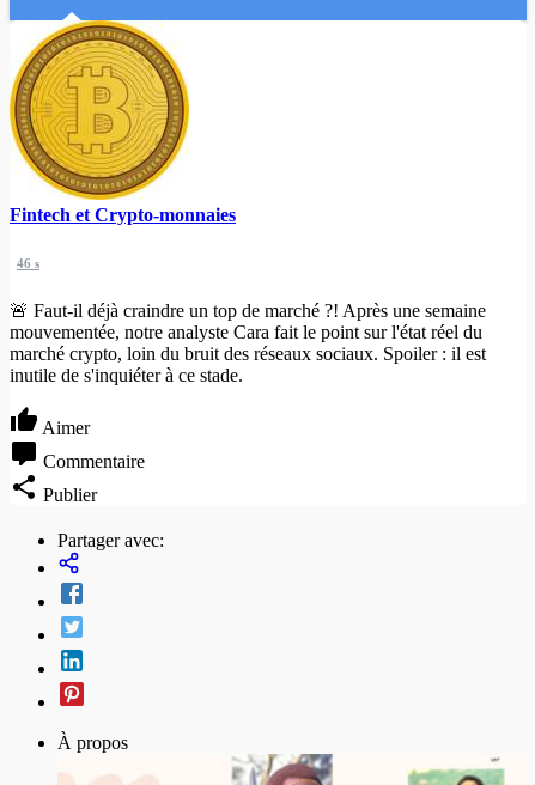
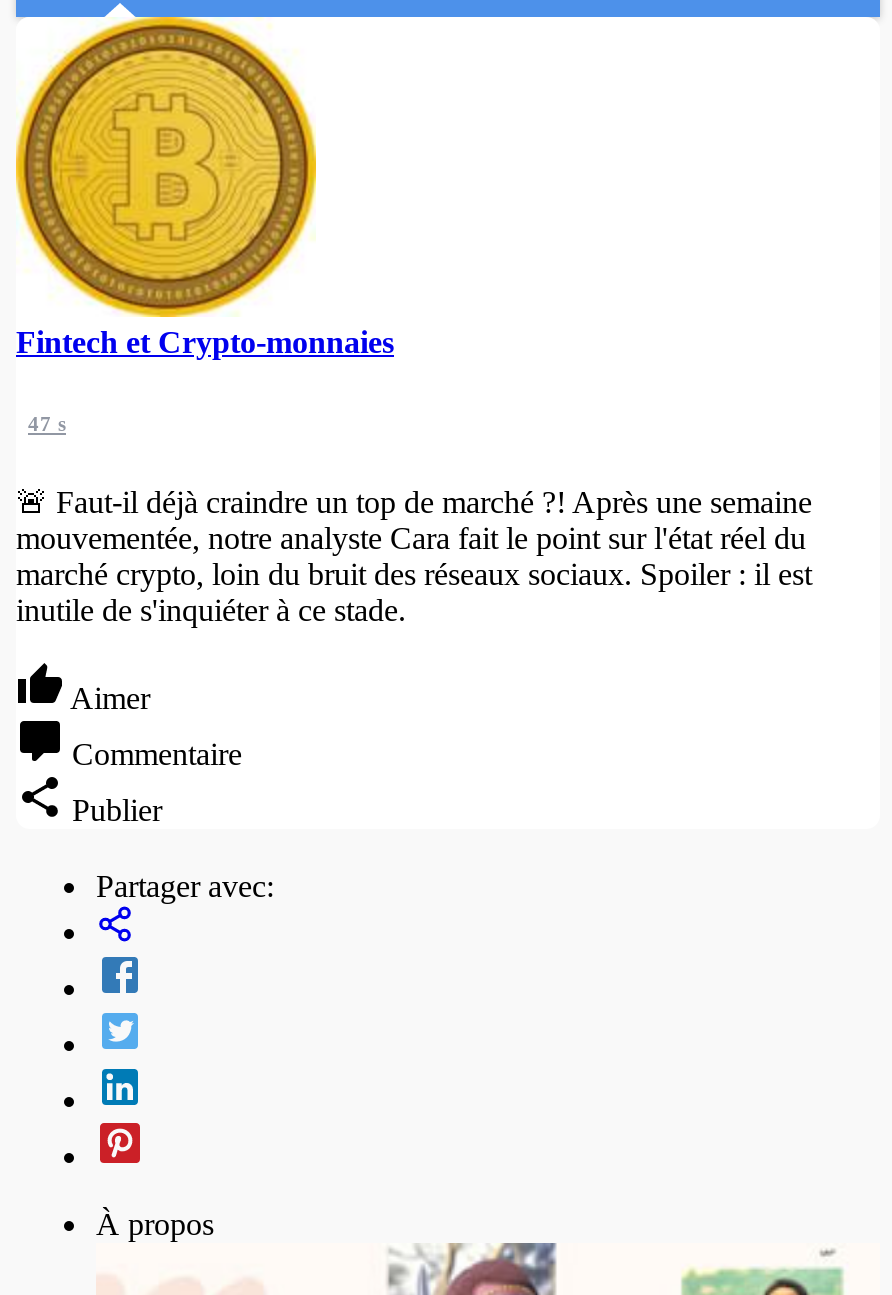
[17,256,39,270] 46 s -> [28,411,66,435] 47 s

